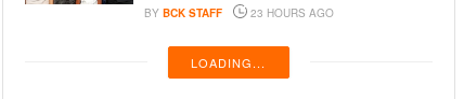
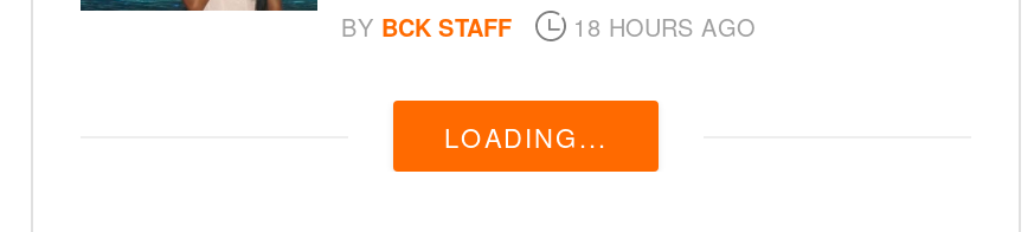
[144,5,334,20] BY BCK STAFF 23 HOURS AGO -> [341,12,756,45] BY BCK STAFF 18 HOURS AGO

